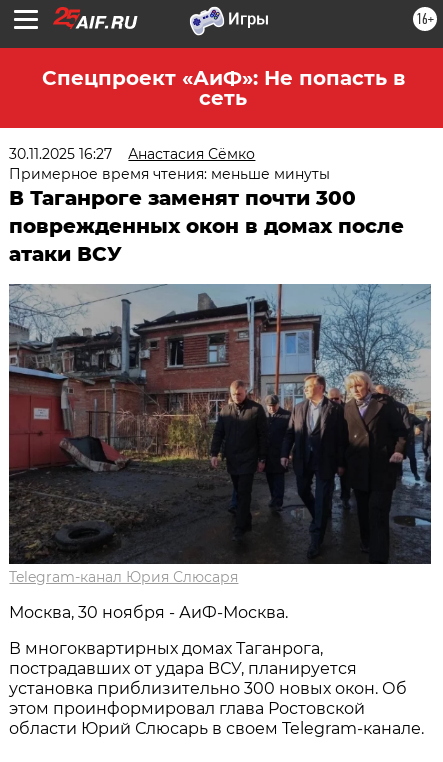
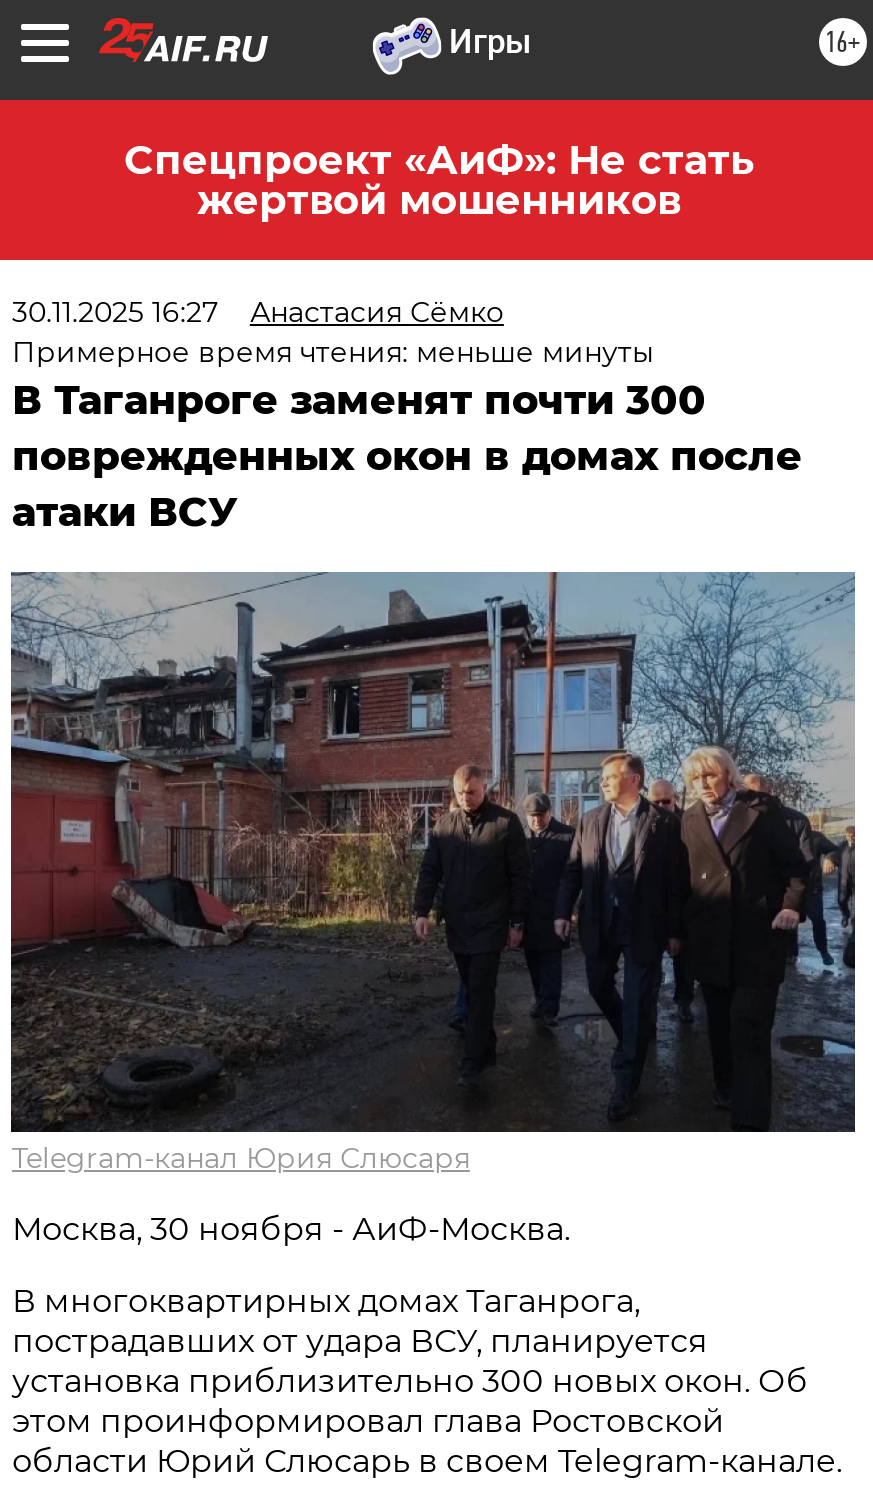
[41,66,404,110] Спецпроект «АиФ»: Не попасть в | сеть -> [124,136,754,224] Спецпроект «АиФ»: Не стать | жертвой мошенников

